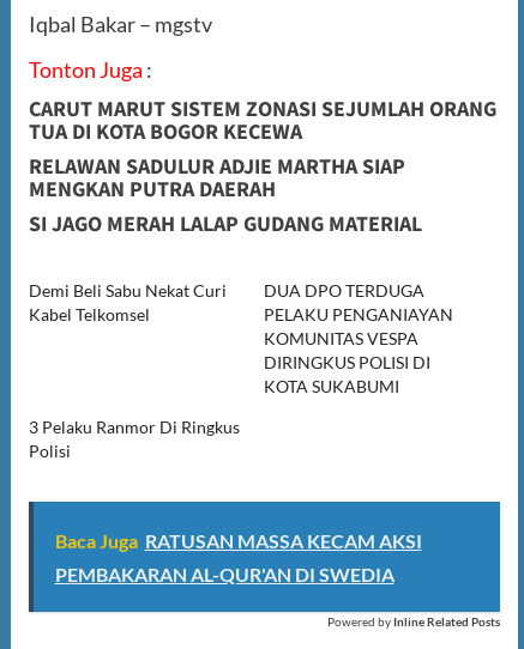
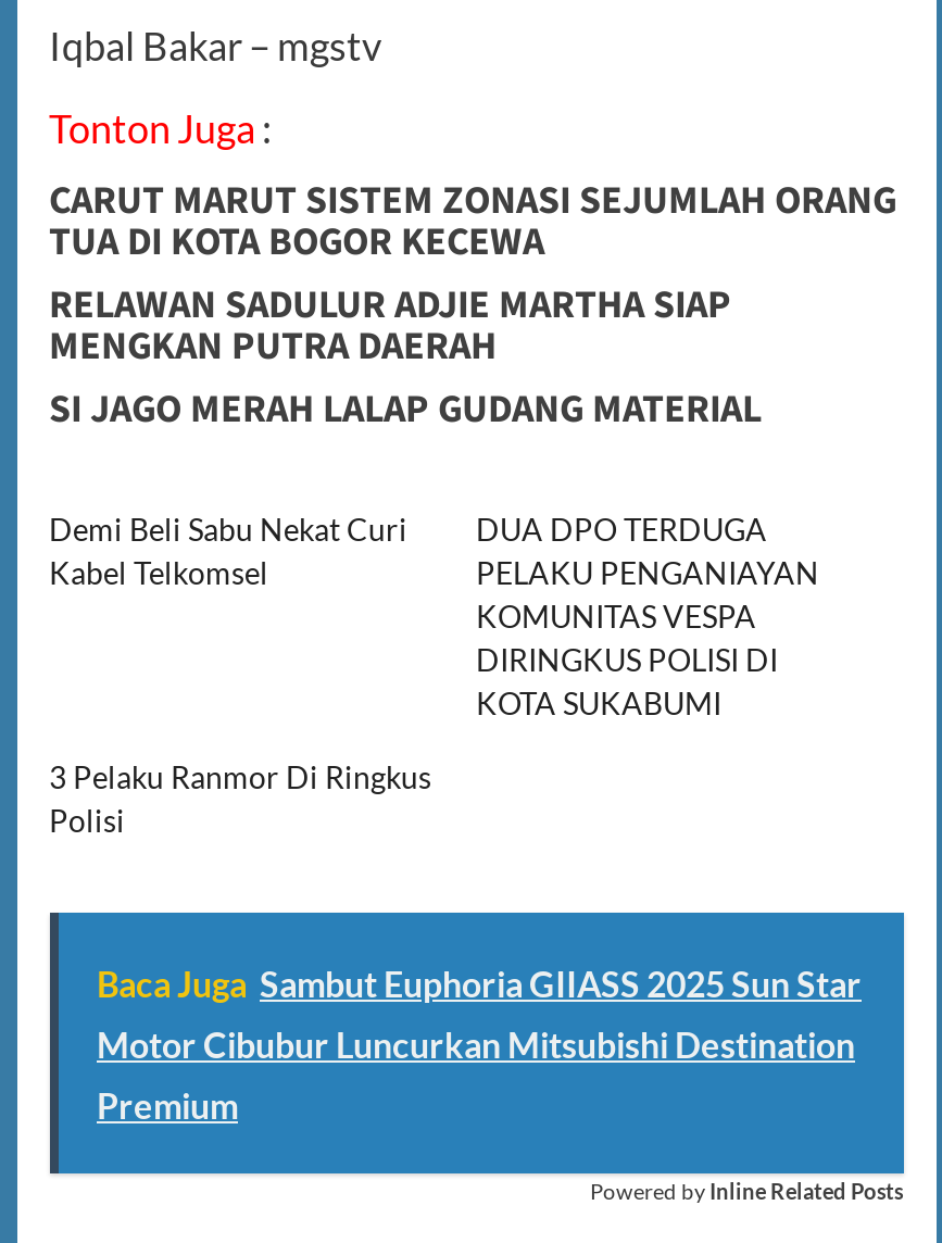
[55,529,421,586] Baca Juga RATUSAN MASSA KECAM AKSI | PEMBAKARAN AL-QUR'AN DI SWEDIA -> [97,963,862,1126] Baca Juga Sambut Euphoria GIIASS 2025 Sun Star | Motor Cibubur Luncurkan Mitsubishi Destination | Premium

